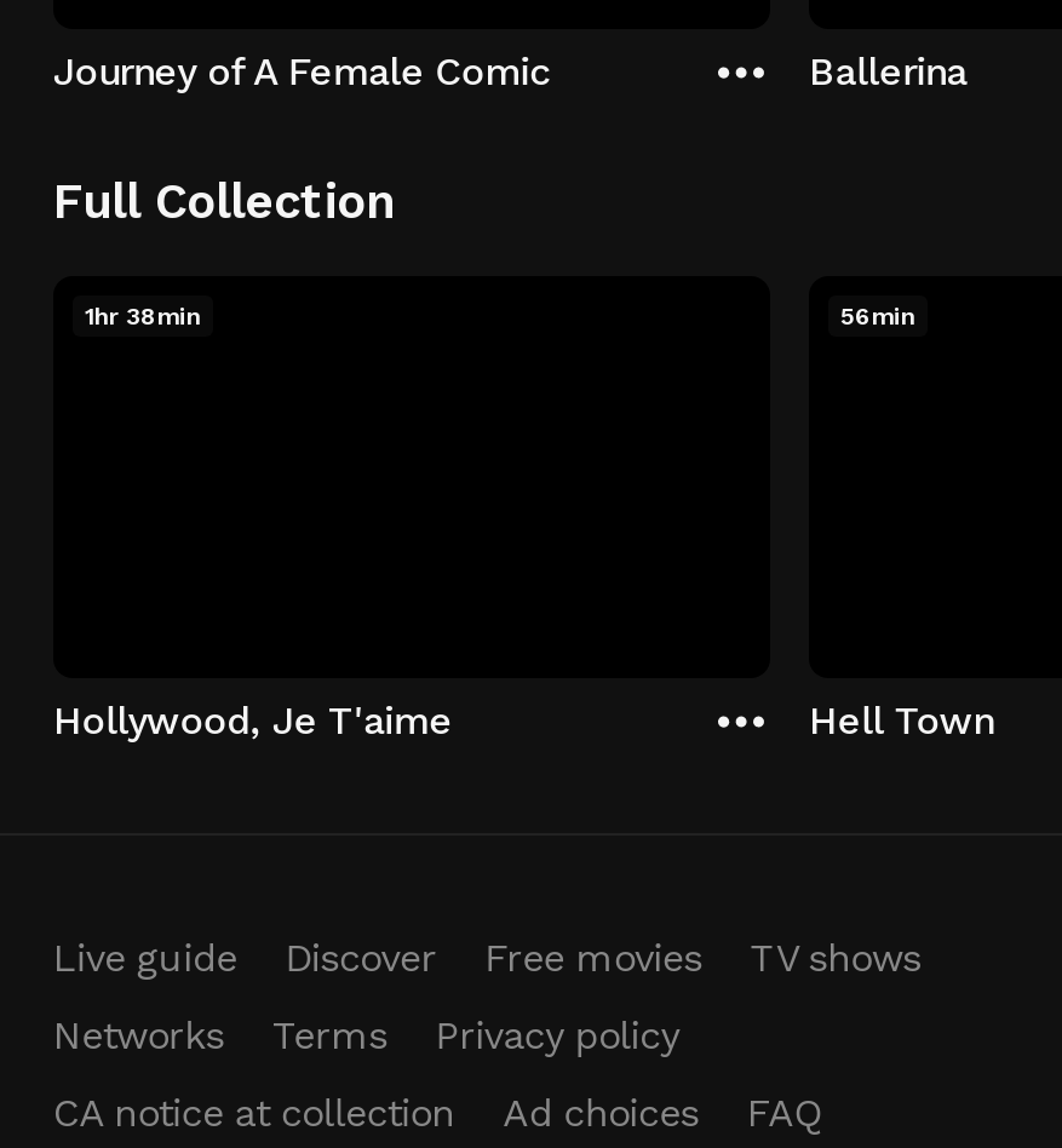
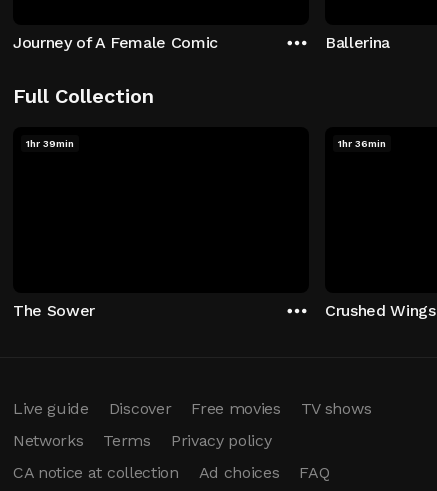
[85,302,201,328] 1hr 38min -> [26,137,74,148] 1hr 39min
[840,302,915,328] 56min -> [338,137,386,148] 1hr 36min
[53,698,452,744] Hollywood, Je T'aime -> [13,301,95,320] The Sower
[809,698,993,744] Hell Town -> [325,301,436,320] Crushed Wings

